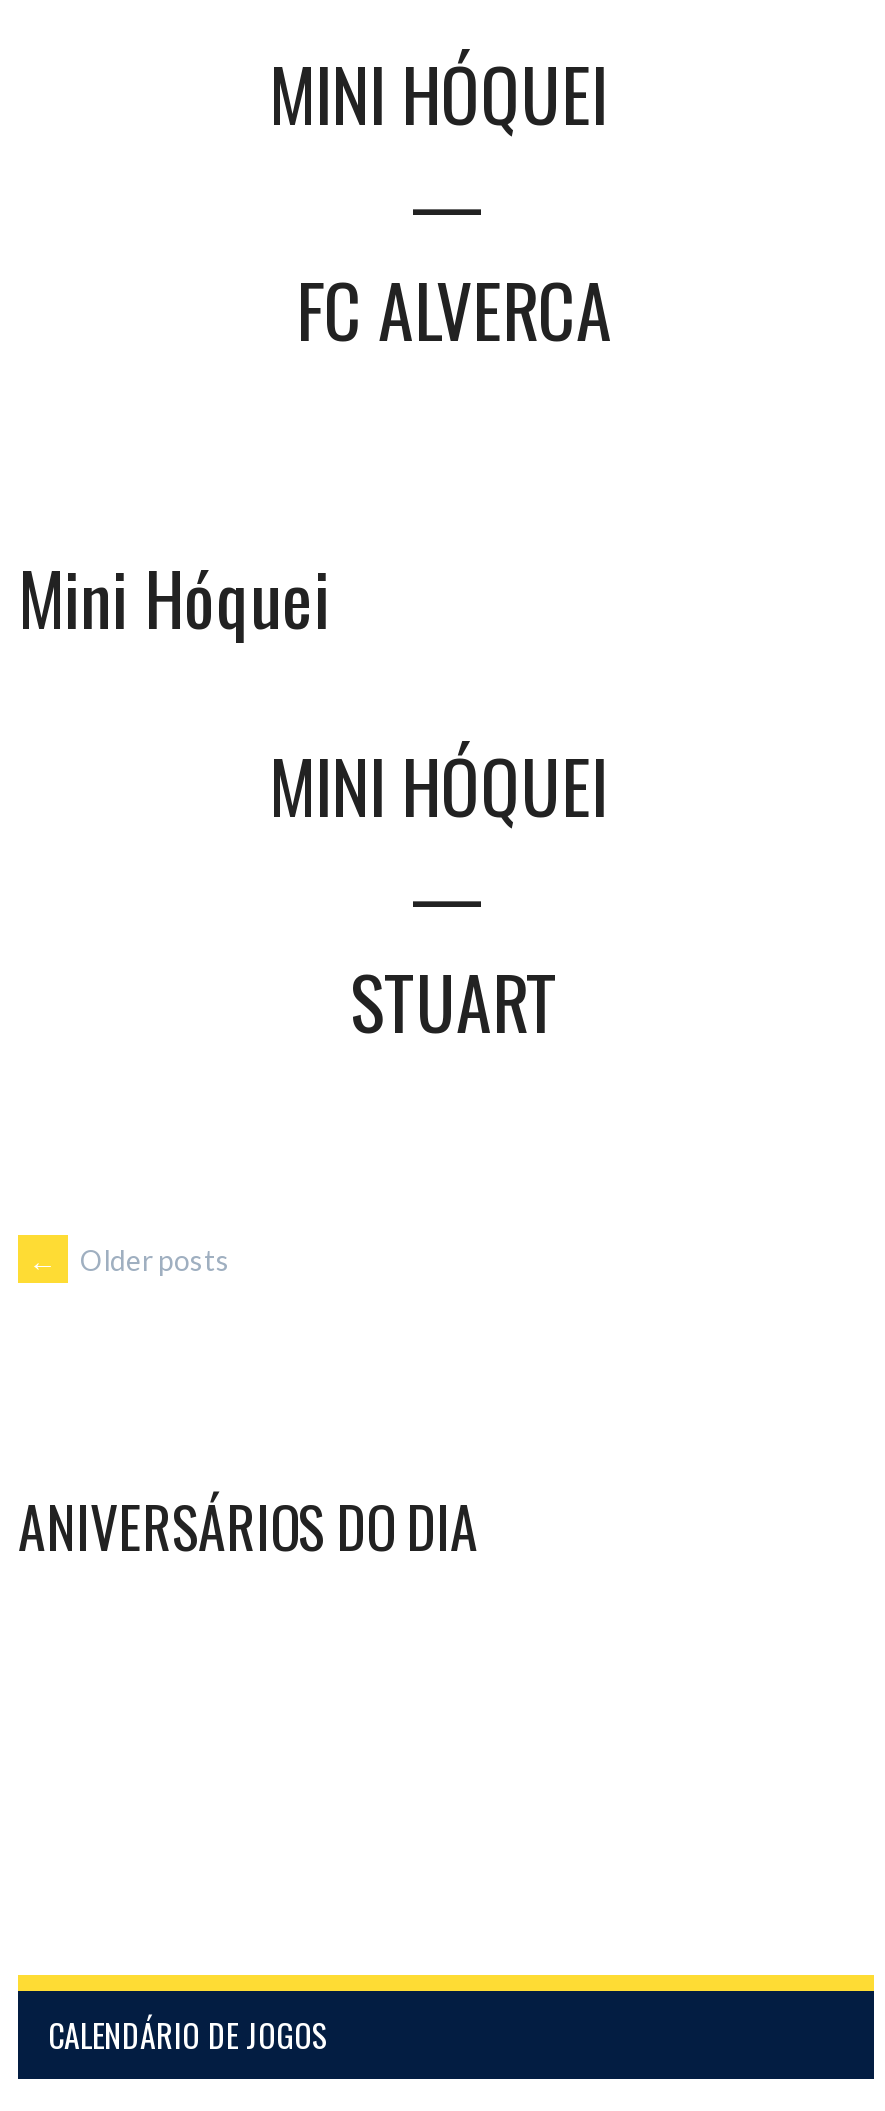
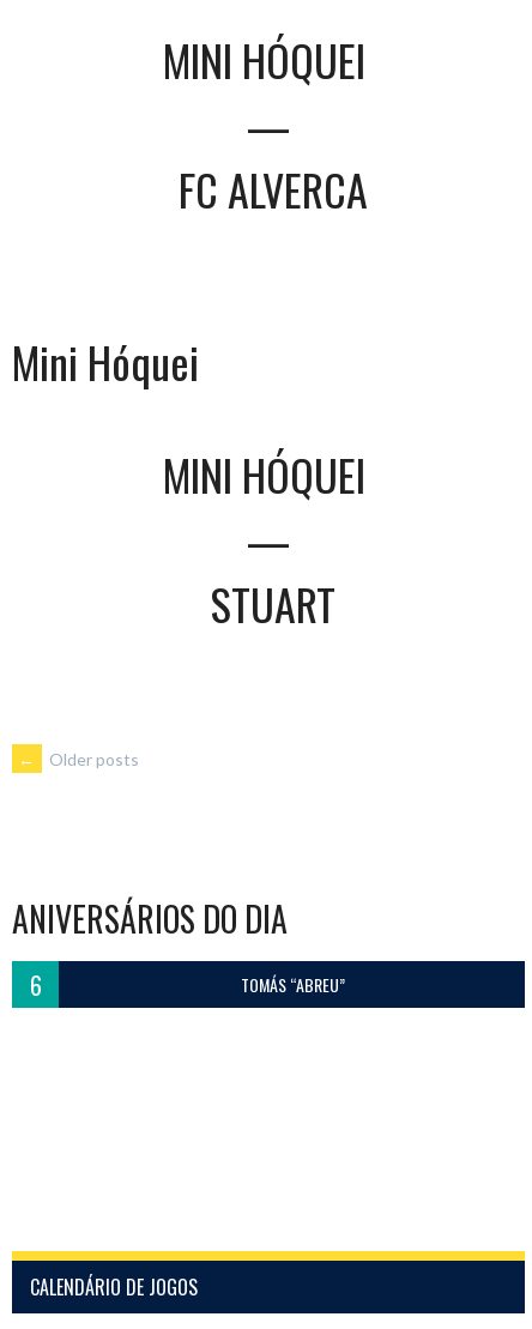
none -> [29,967,345,1003] 6 | TOMÁS “ABREU”

